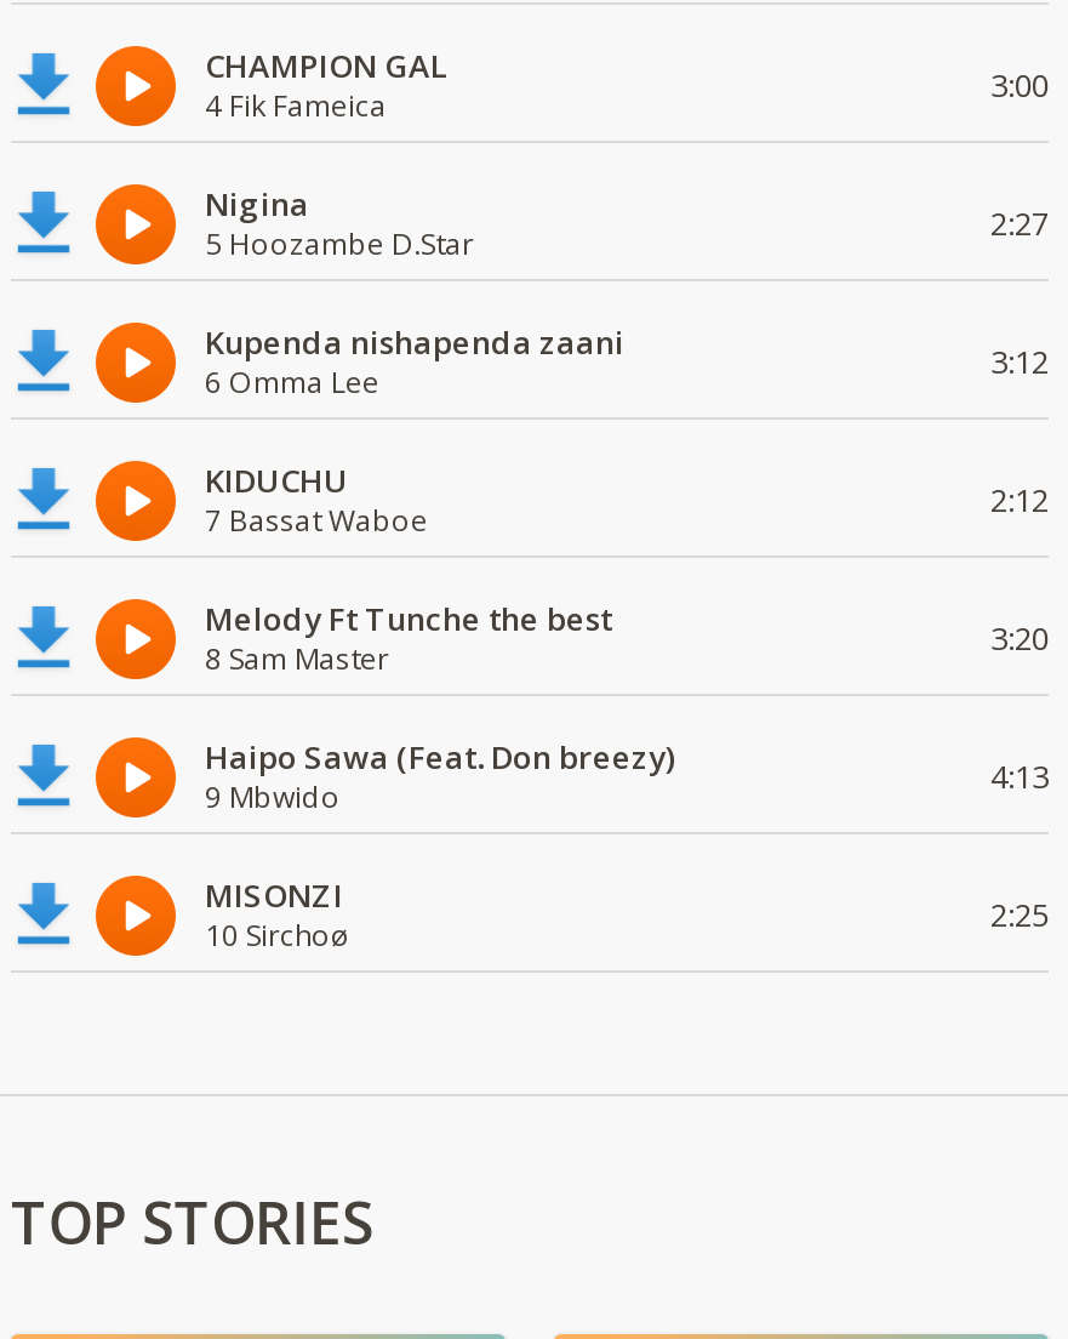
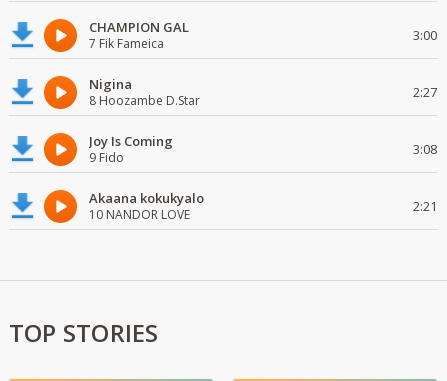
[205,85,387,126] 4 Fik Fameica -> [89,35,164,52] 7 Fik Fameica
[205,223,474,264] 5 Hoozambe D.Star -> [89,92,200,109] 8 Hoozambe D.Star
[205,320,1049,956] Kupenda nishapenda zaani | 6 Omma Lee | 3:12 | KIDUCHU | 7 Bassat Waboe | 2:12 | Melody Ft Tunche the best | 8 Sam Master | 3:20 | Haipo Sawa (Feat. Don breezy) | 9 Mbwido | 4:13 | MISONZI | 10 Sirchoø | 2:25 -> [89,132,437,223] Joy Is Coming | 9 Fido | 3:08 | Akaana kokukyalo | 10 NANDOR LOVE | 2:21

